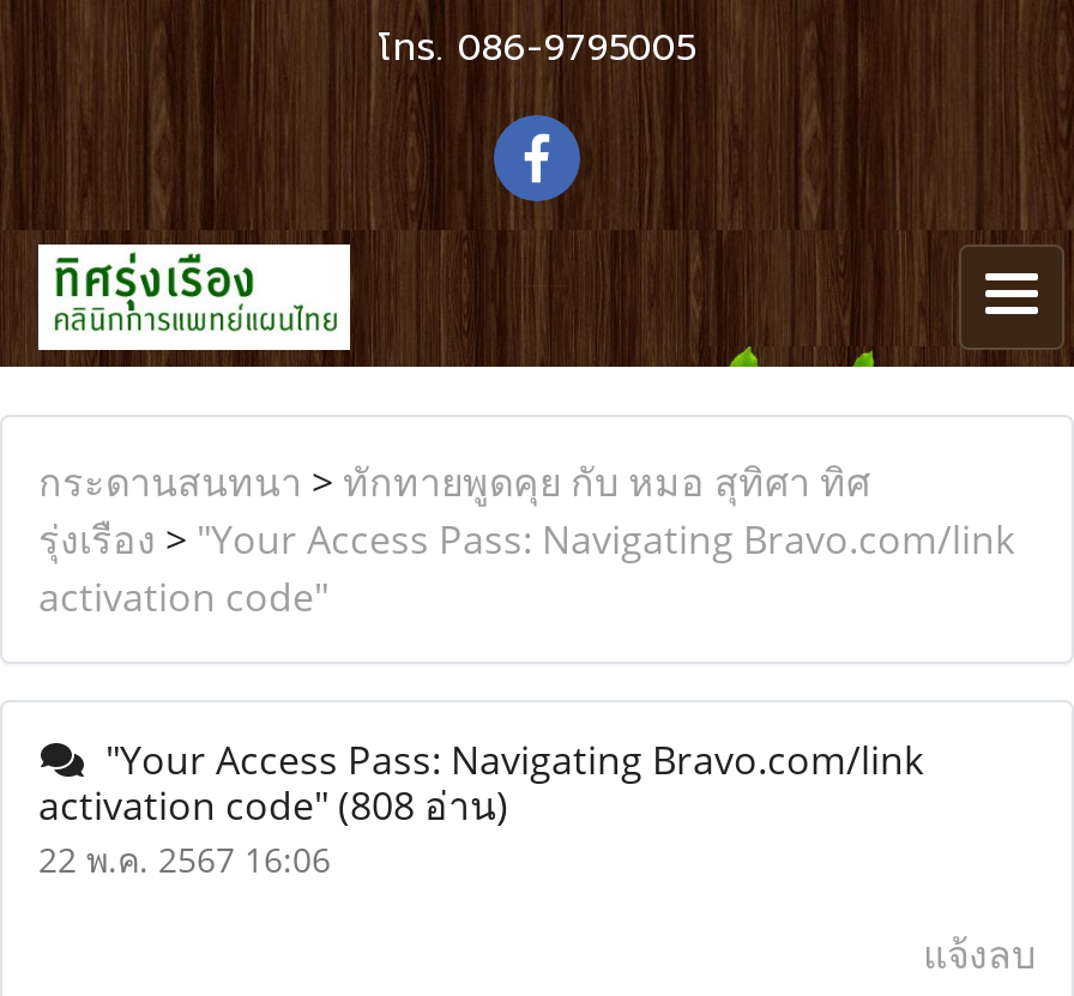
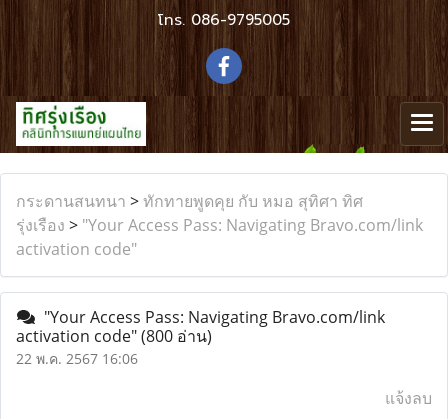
[38,779,508,832] activation code" (808 อ่าน) -> [16,325,212,347] activation code" (800 อ่าน)

